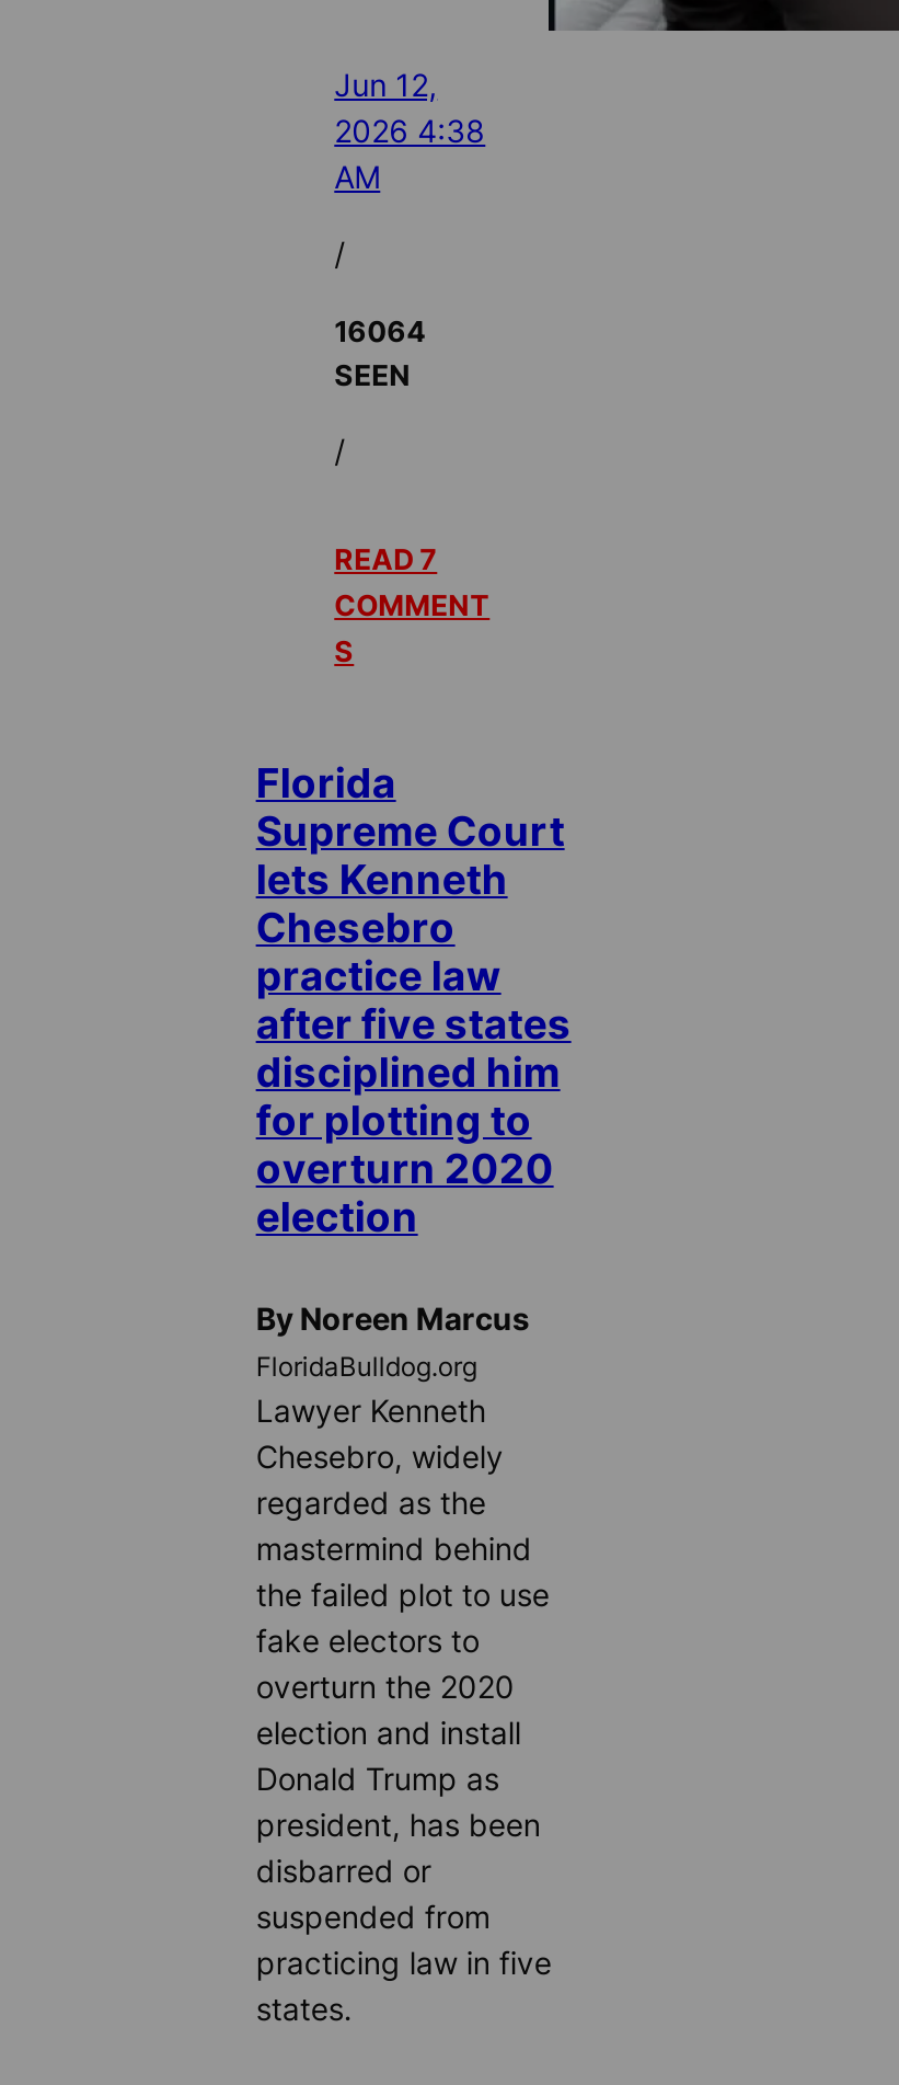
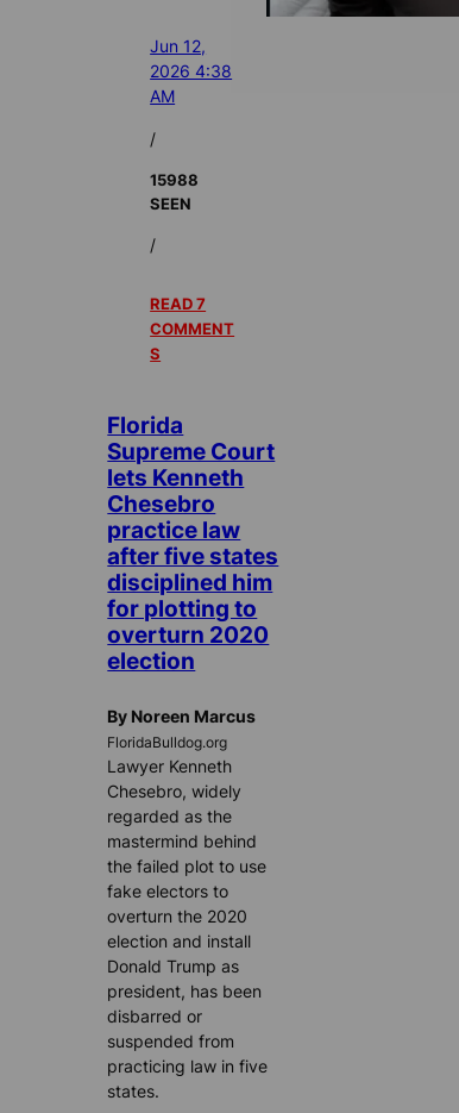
[334,313,426,348] 16064 -> [150,170,199,189] 15988

